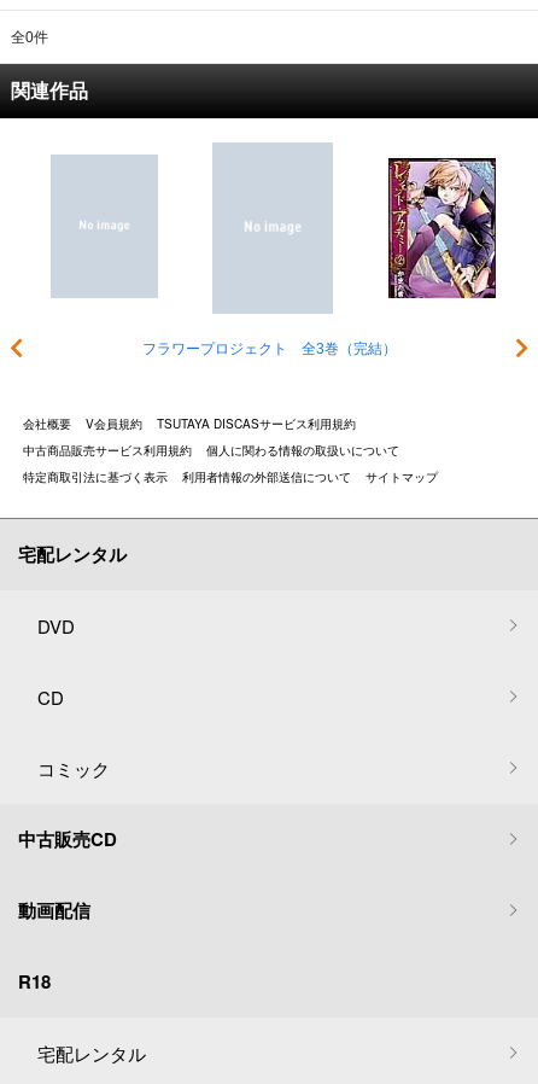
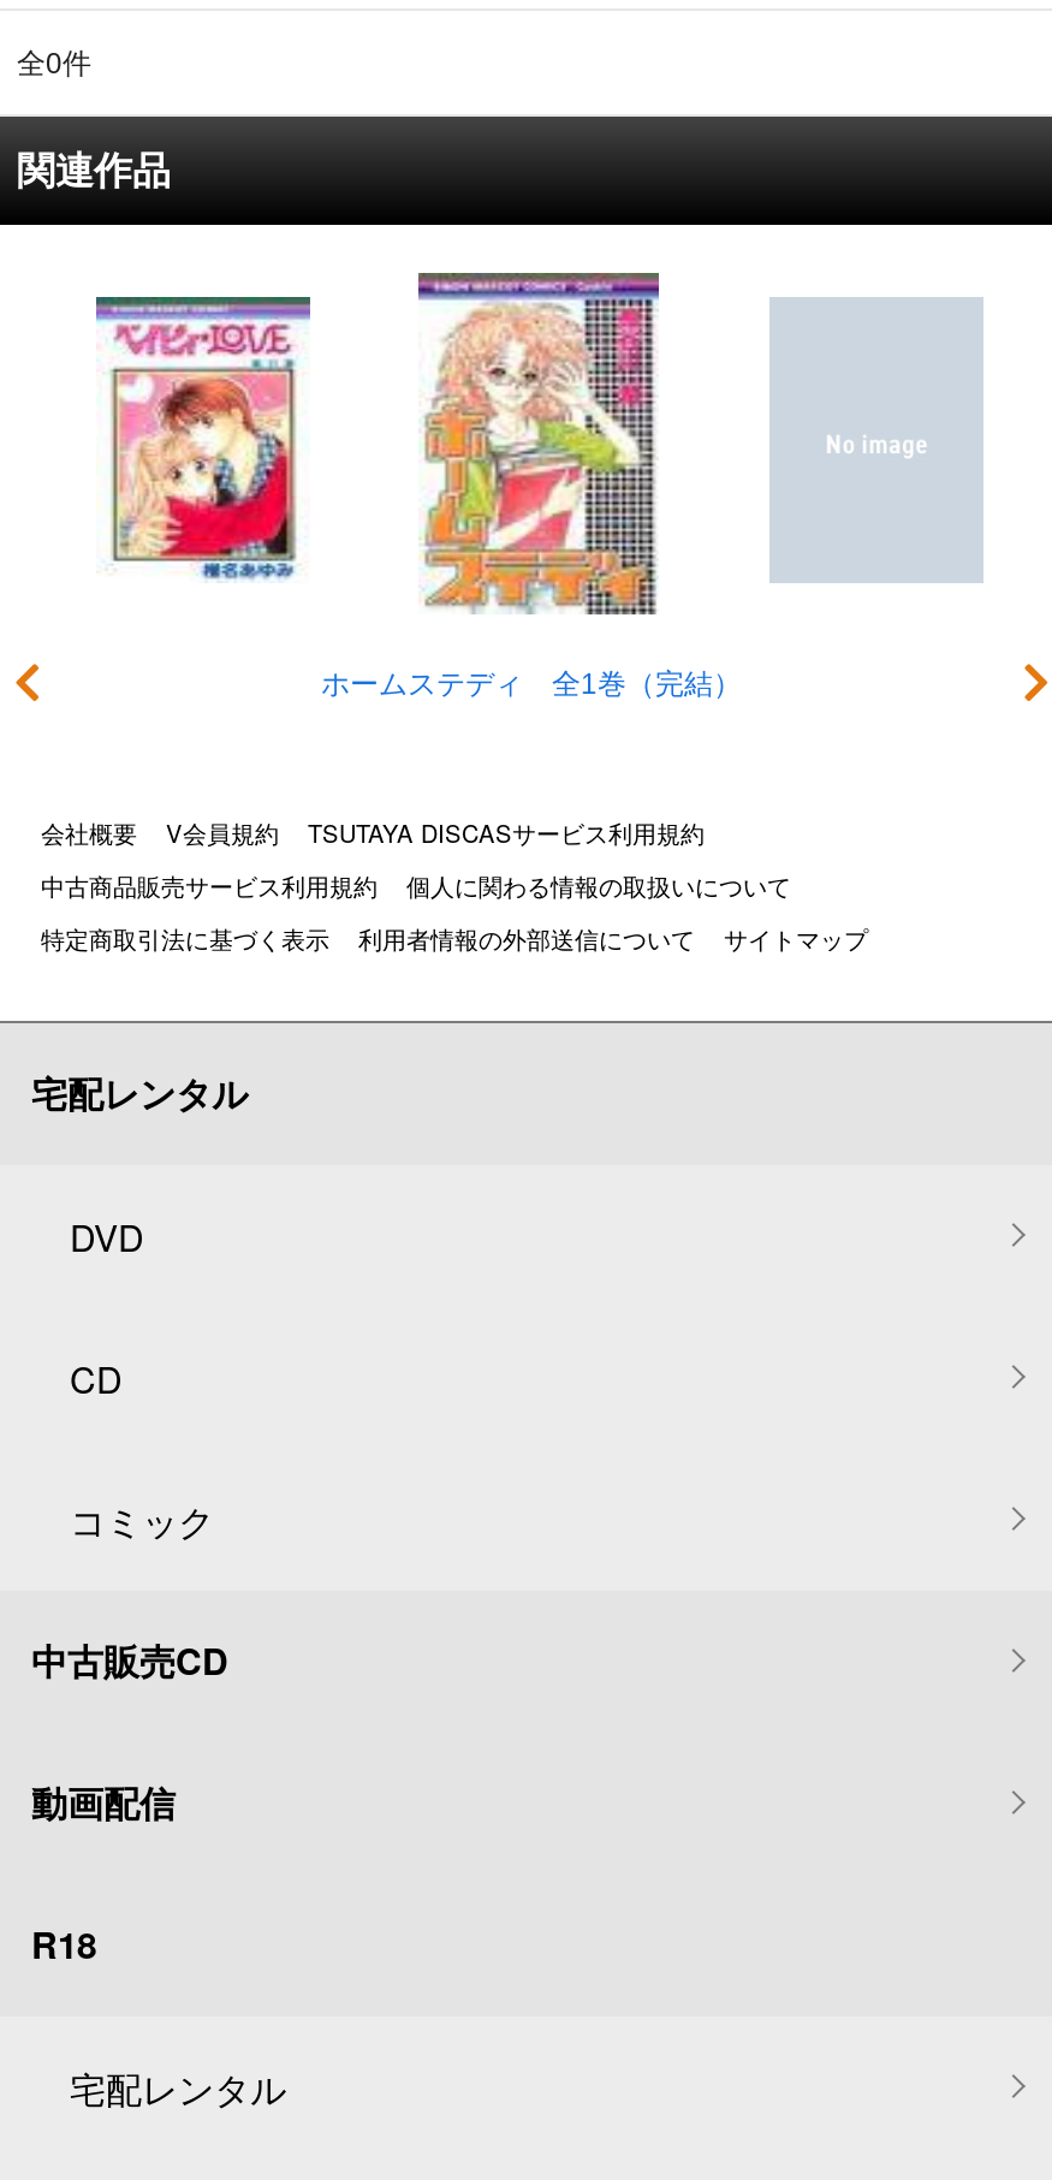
none -> [96,295,310,581] [image]
none -> [418,271,661,614] [image]
[387,157,497,299] [image] -> none
[142,340,396,357] フラワープロジェクト 全3巻（完結） -> [321,666,742,700] ホームステディ 全1巻（完結）

